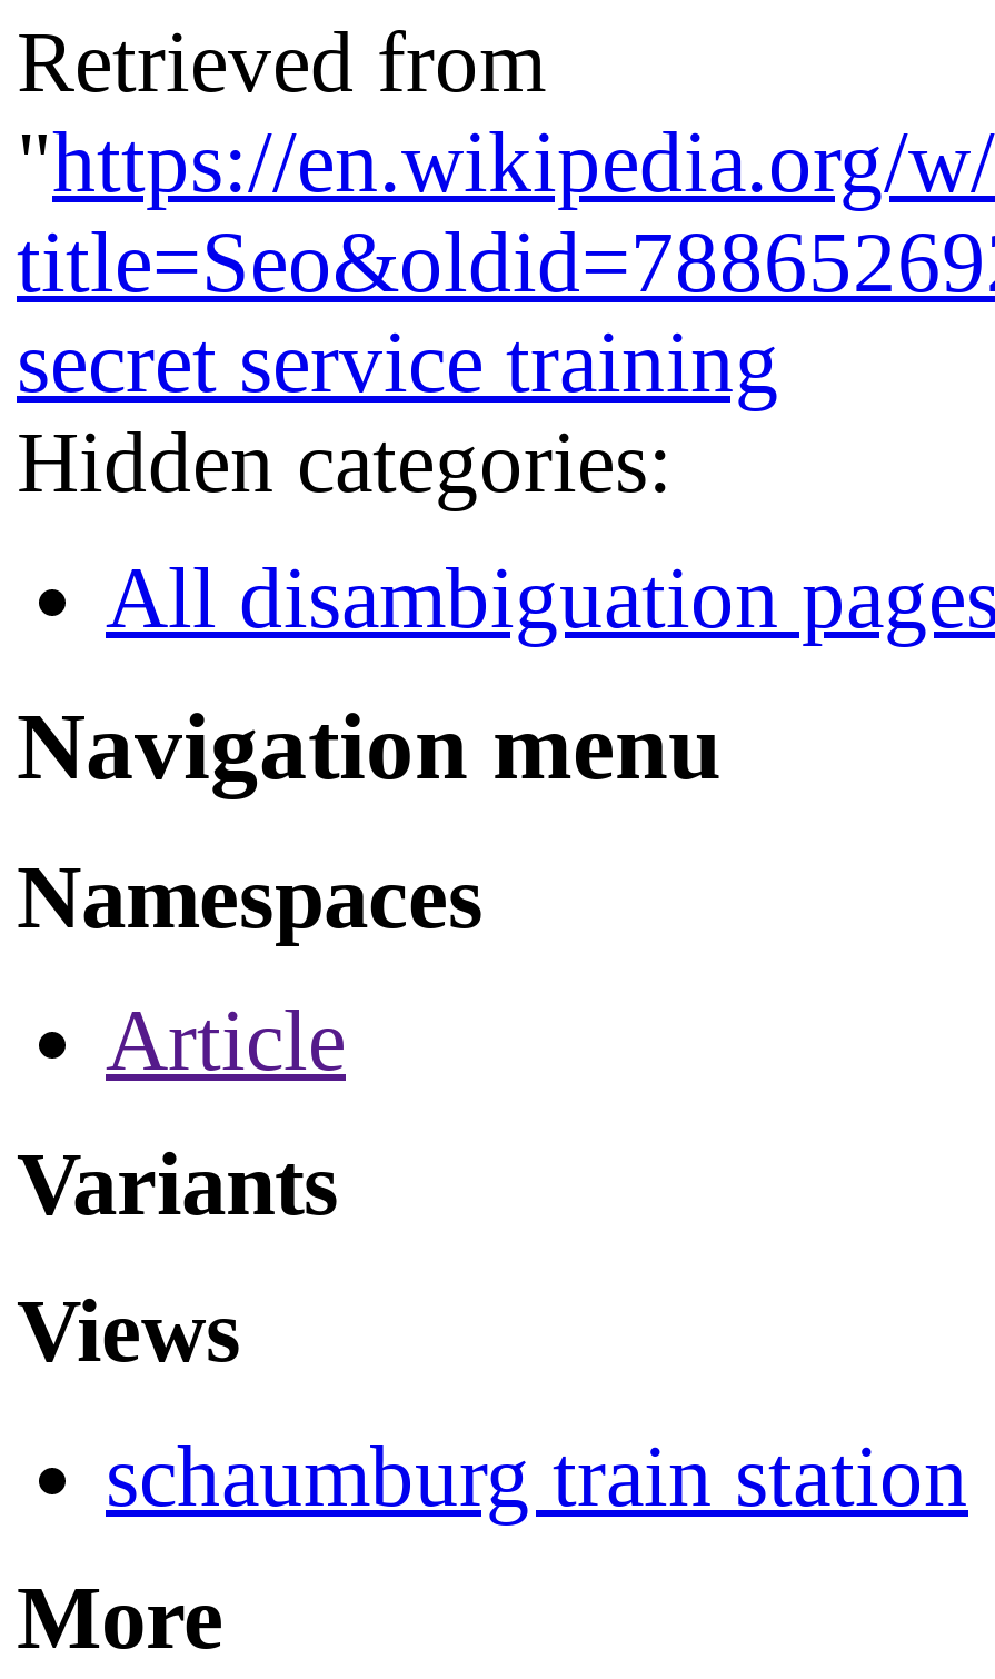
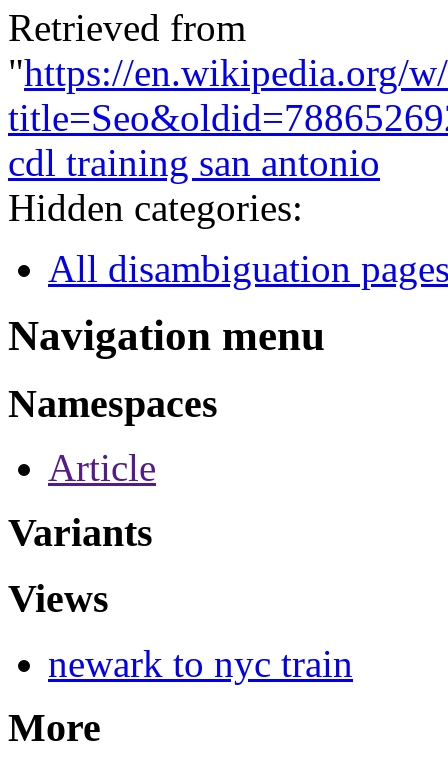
[17,313,779,409] secret service training -> [8,141,380,184] cdl training san antonio
[106,1427,968,1522] schaumburg train station -> [48,642,353,685] newark to nyc train

